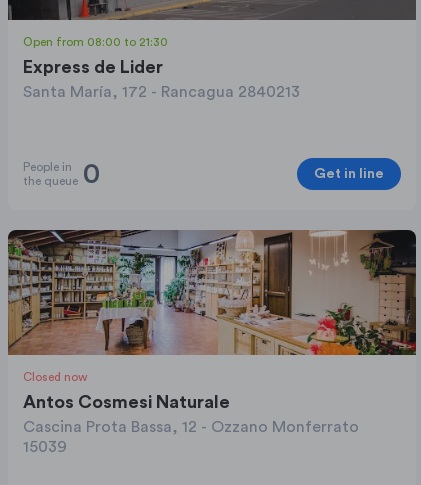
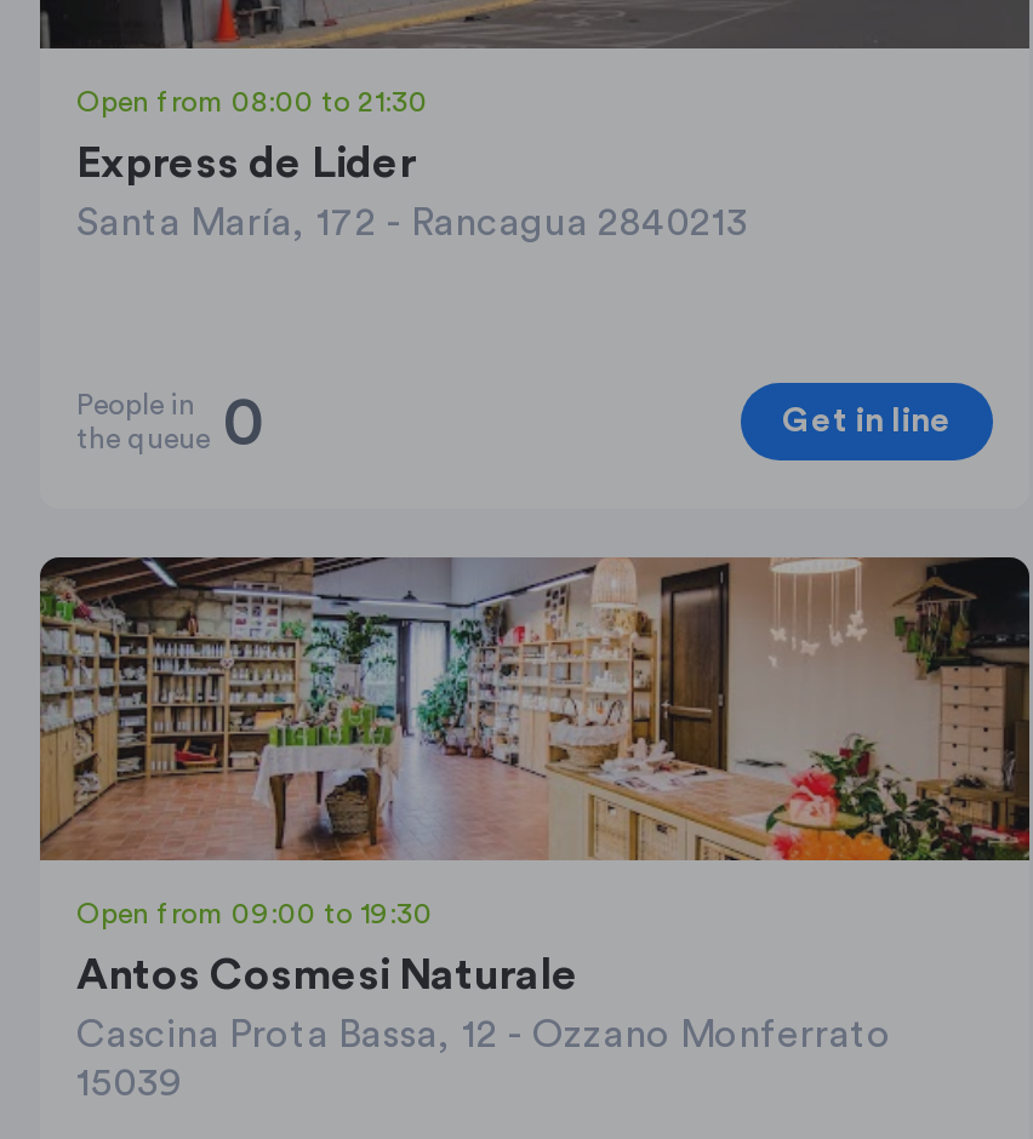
[23,371,88,383] Closed now -> [76,899,433,928] Open from 09:00 to 19:30

